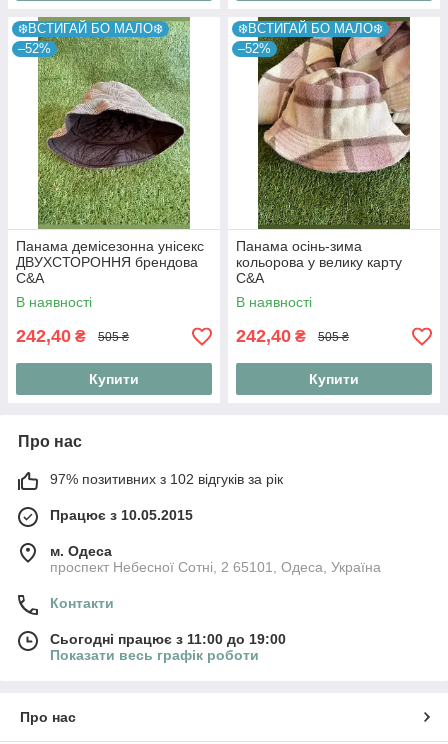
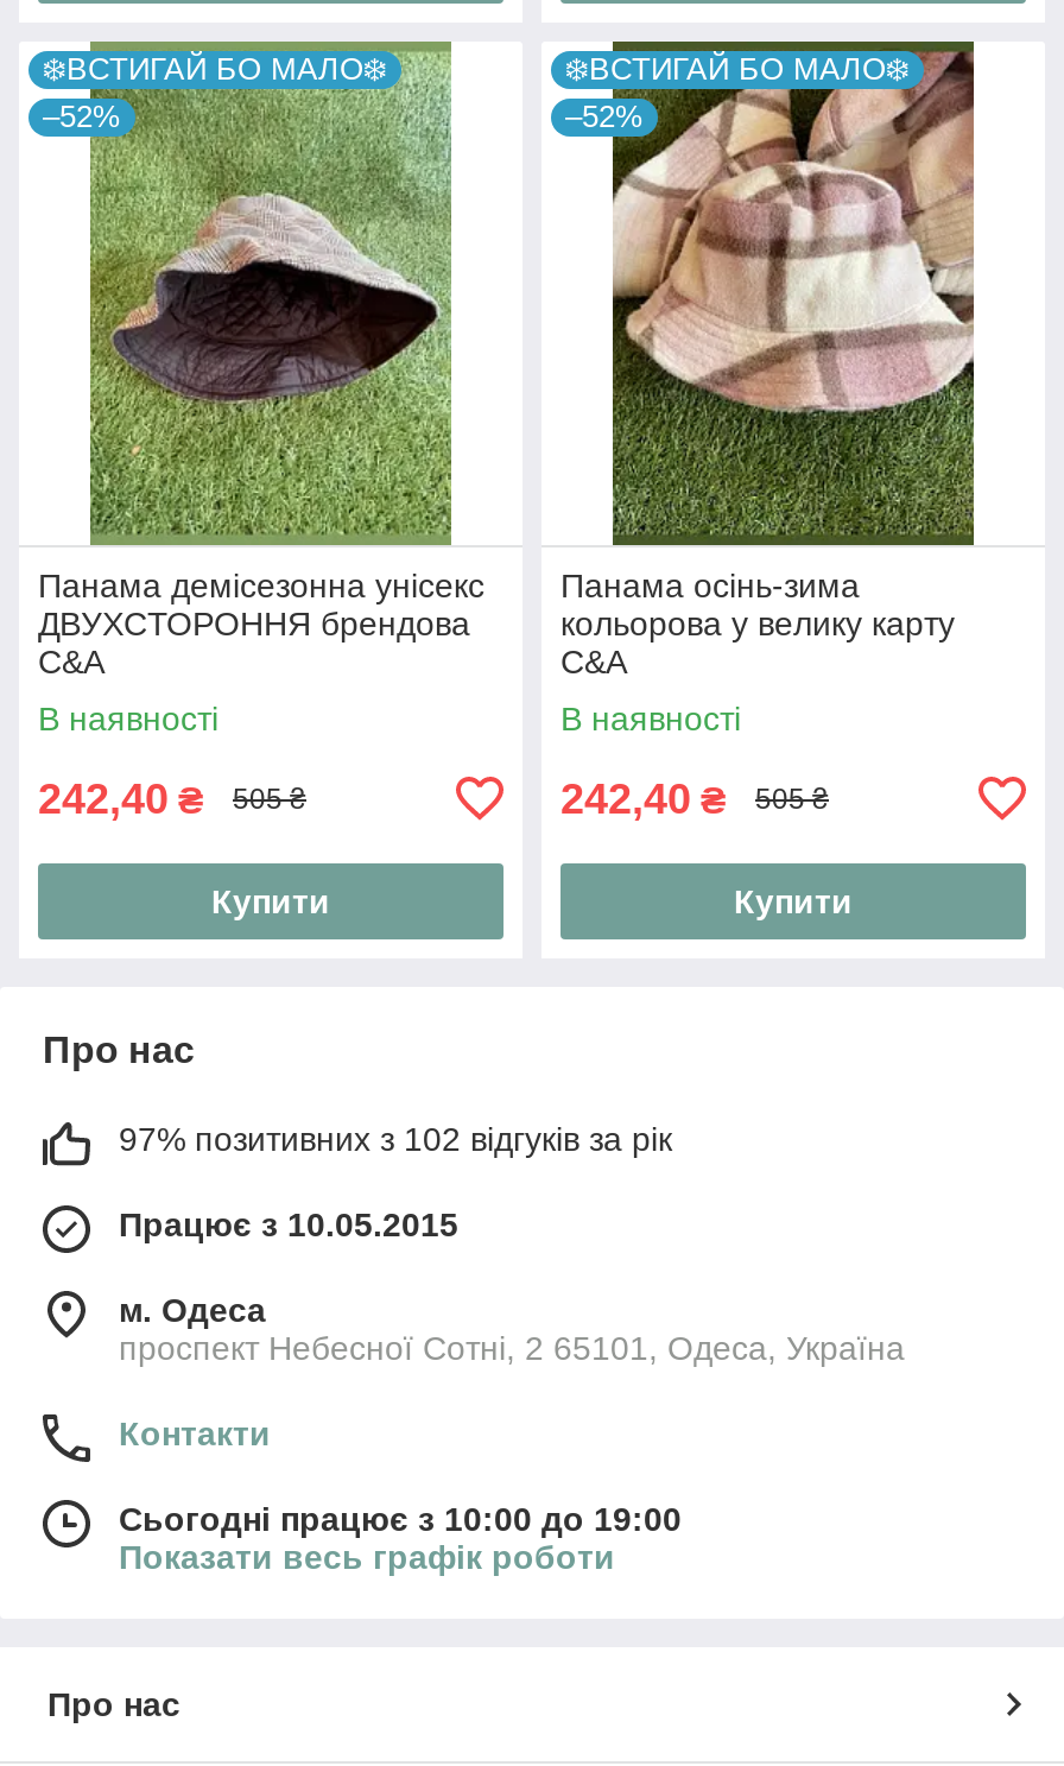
[50,631,286,647] Сьогодні працює з 11:00 до 19:00 -> [119,1500,682,1538] Сьогодні працює з 10:00 до 19:00

